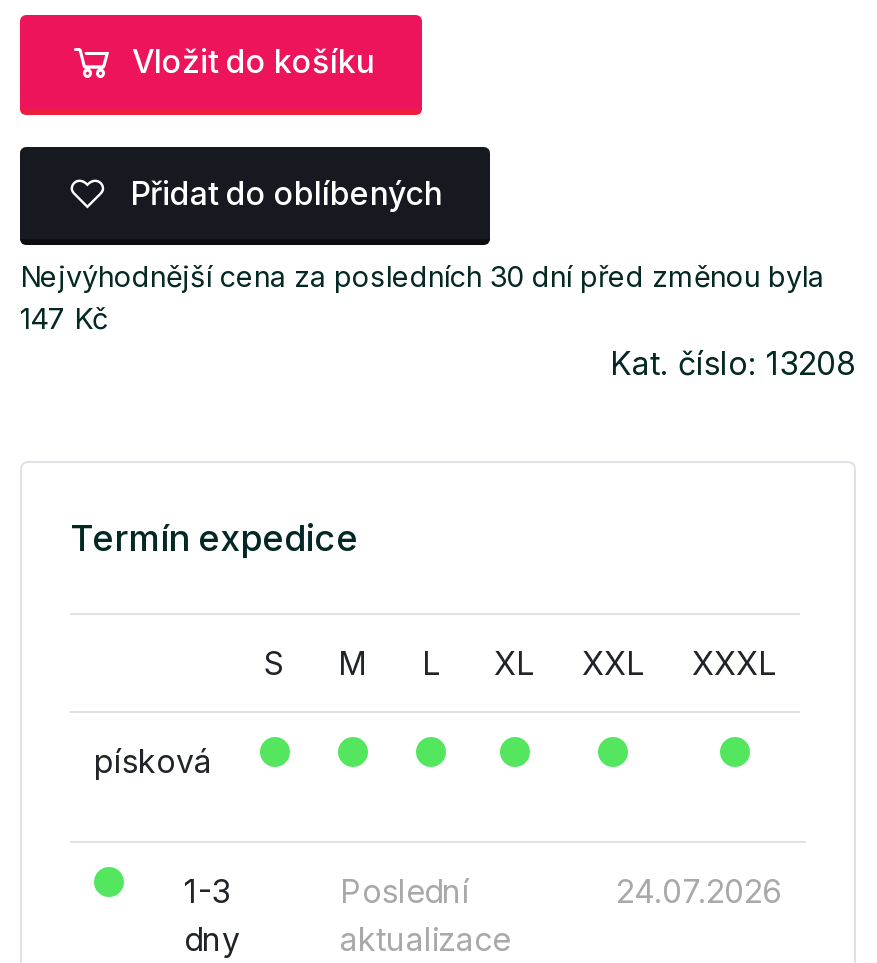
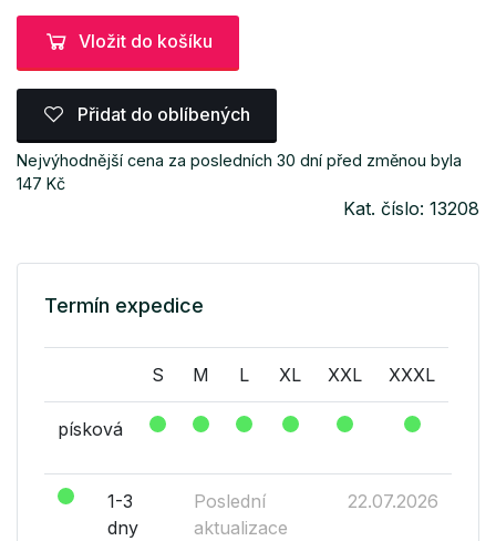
[616,871,782,911] 24.07.2026 -> [348,490,438,512] 22.07.2026

